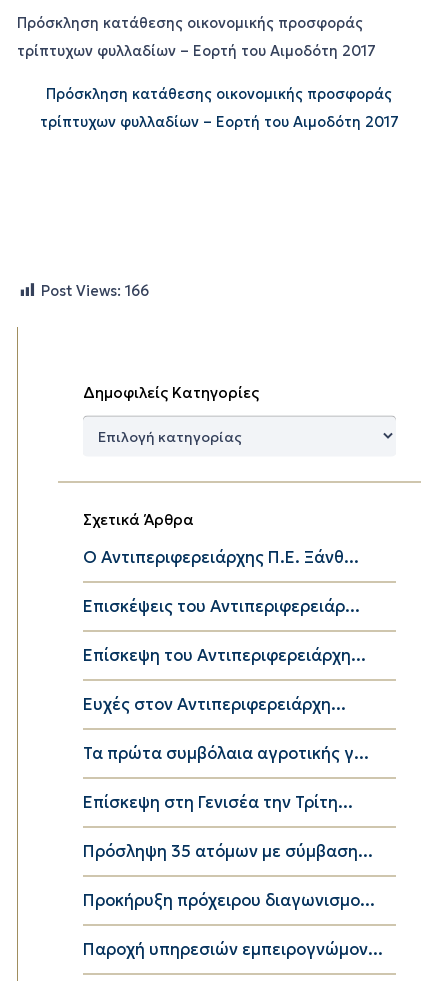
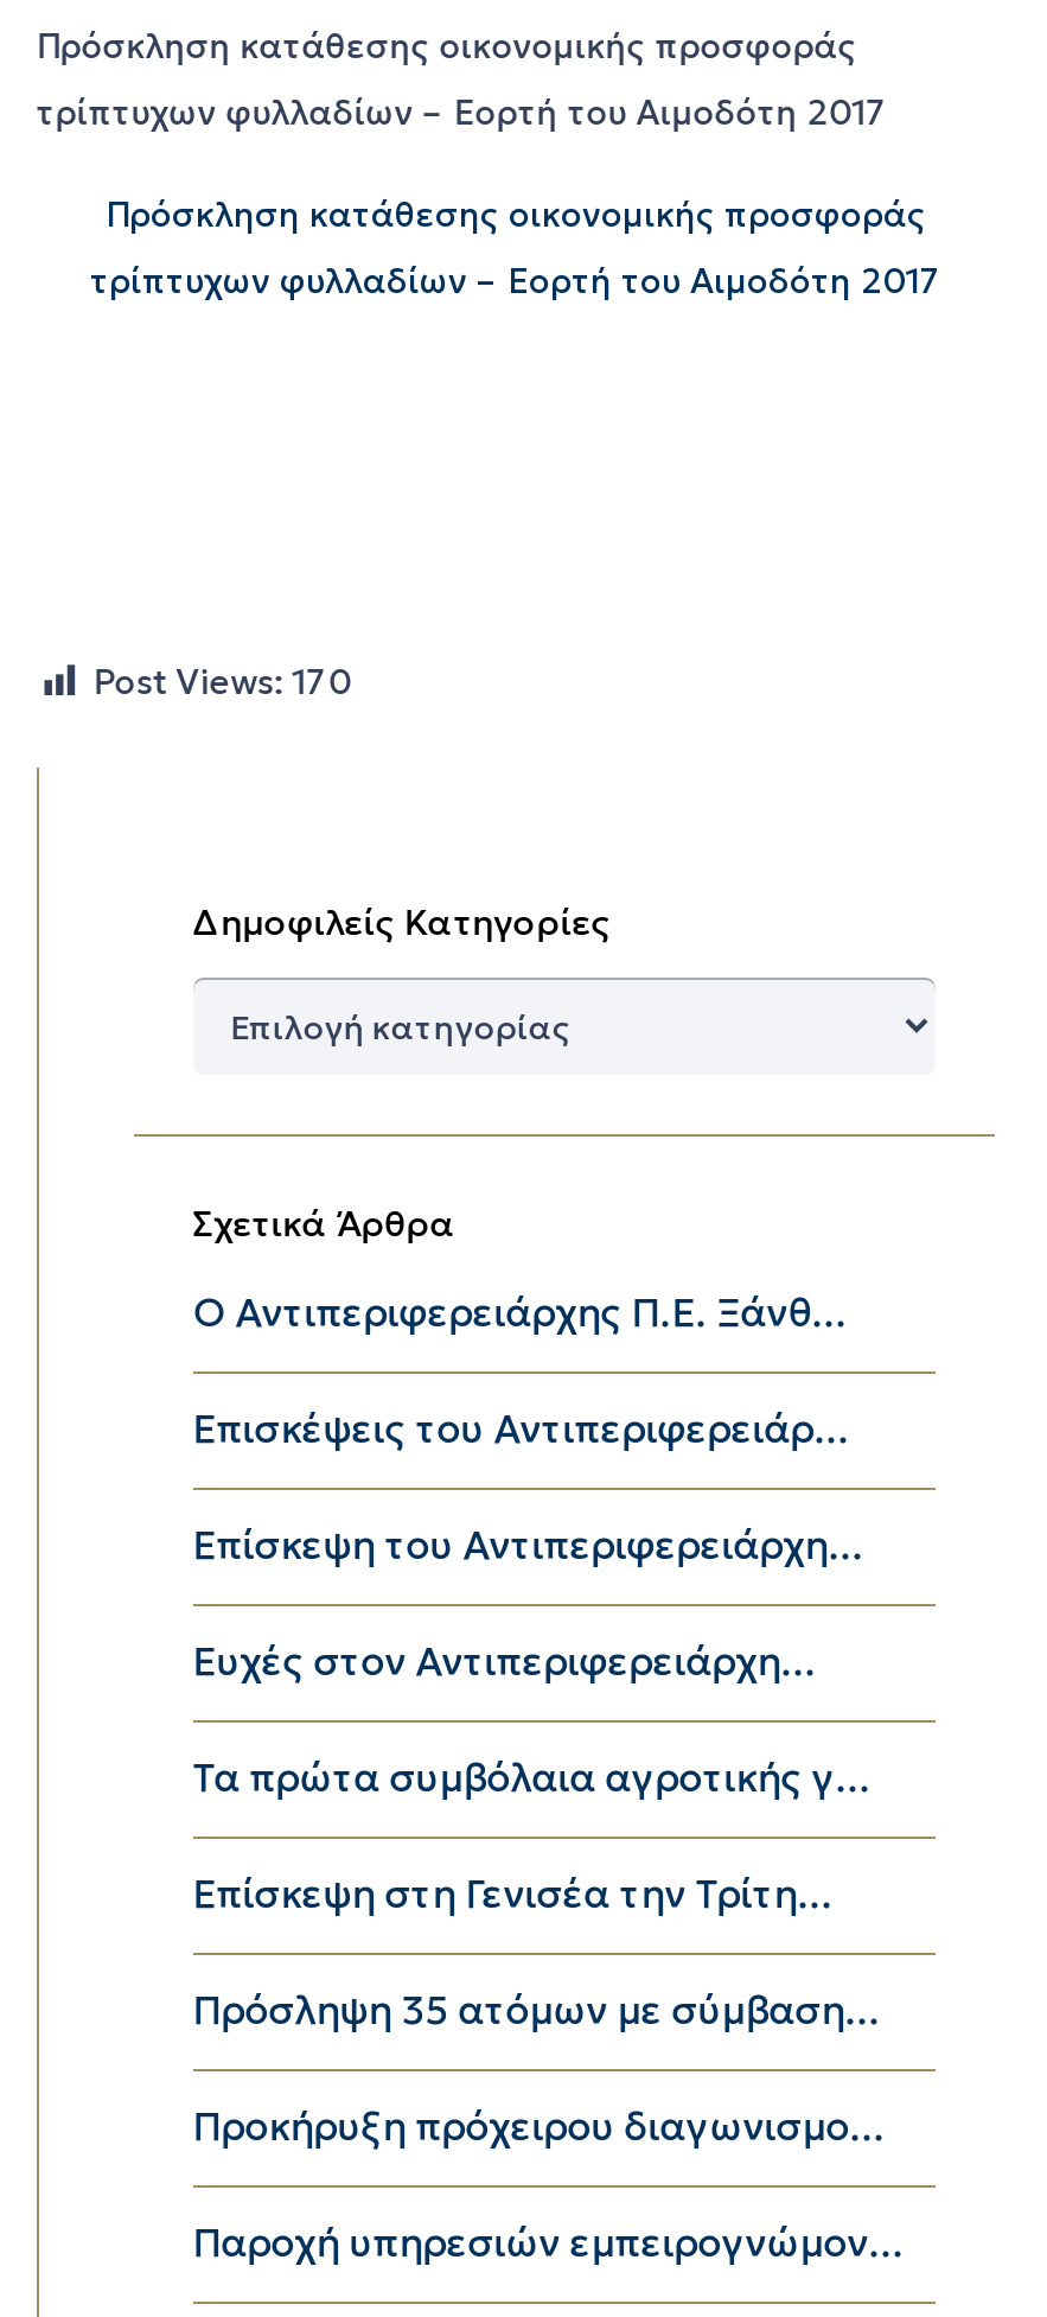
[41,282,149,300] Post Views: 166 -> [93,660,352,703] Post Views: 170

